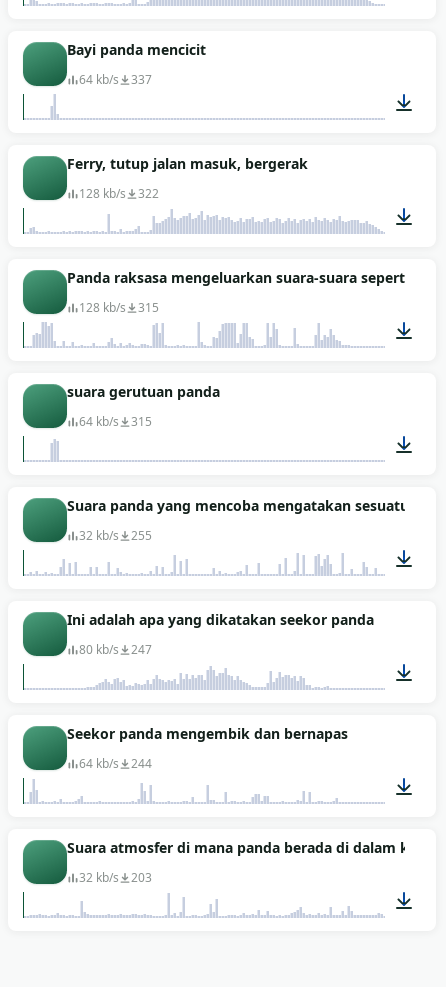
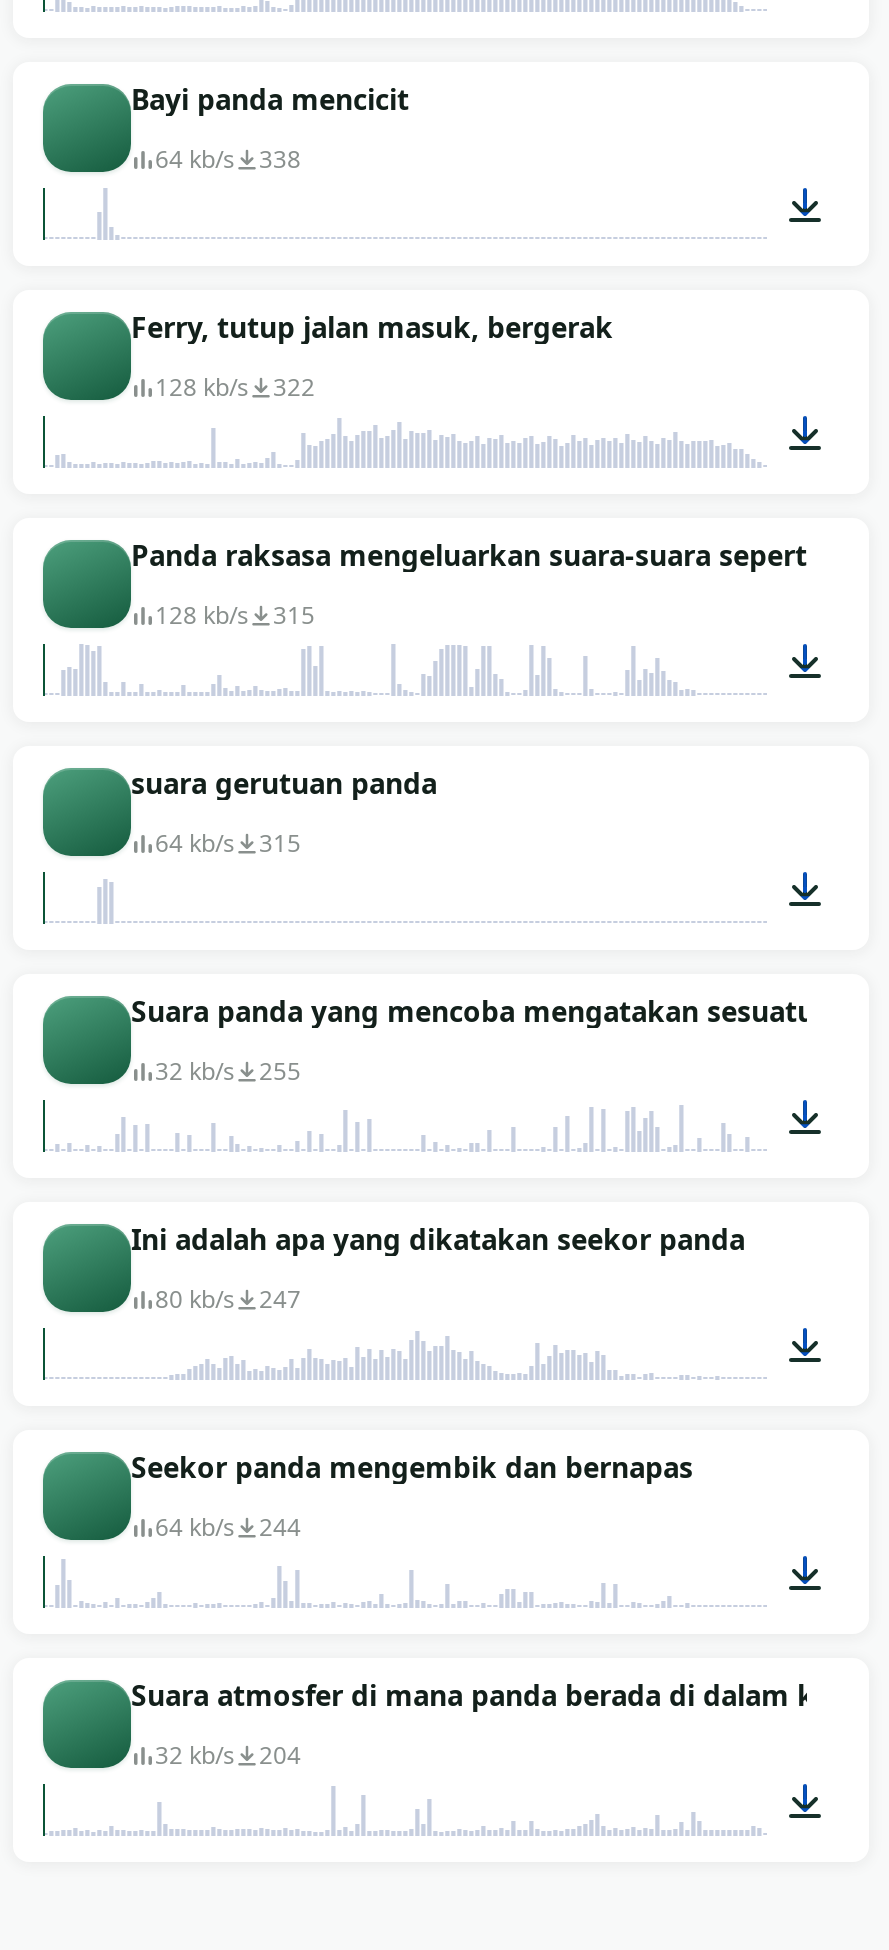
[79,71,152,88] 64 kb/s 337 -> [155,142,301,176] 64 kb/s 338
[79,869,152,886] 32 kb/s 203 -> [155,1738,301,1772] 32 kb/s 204

